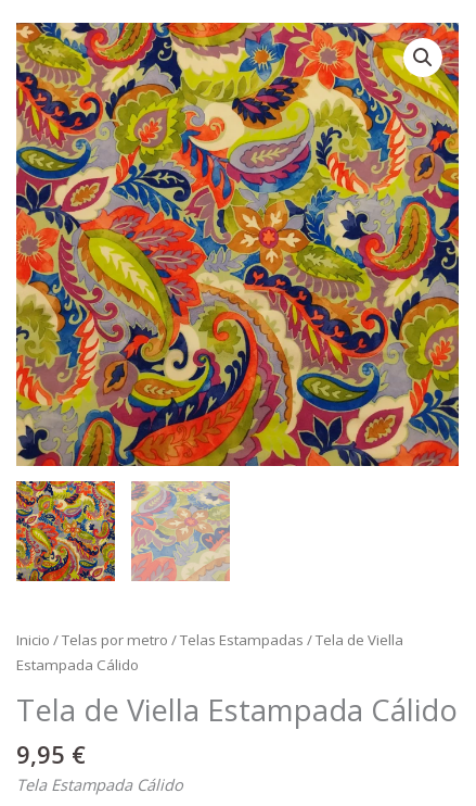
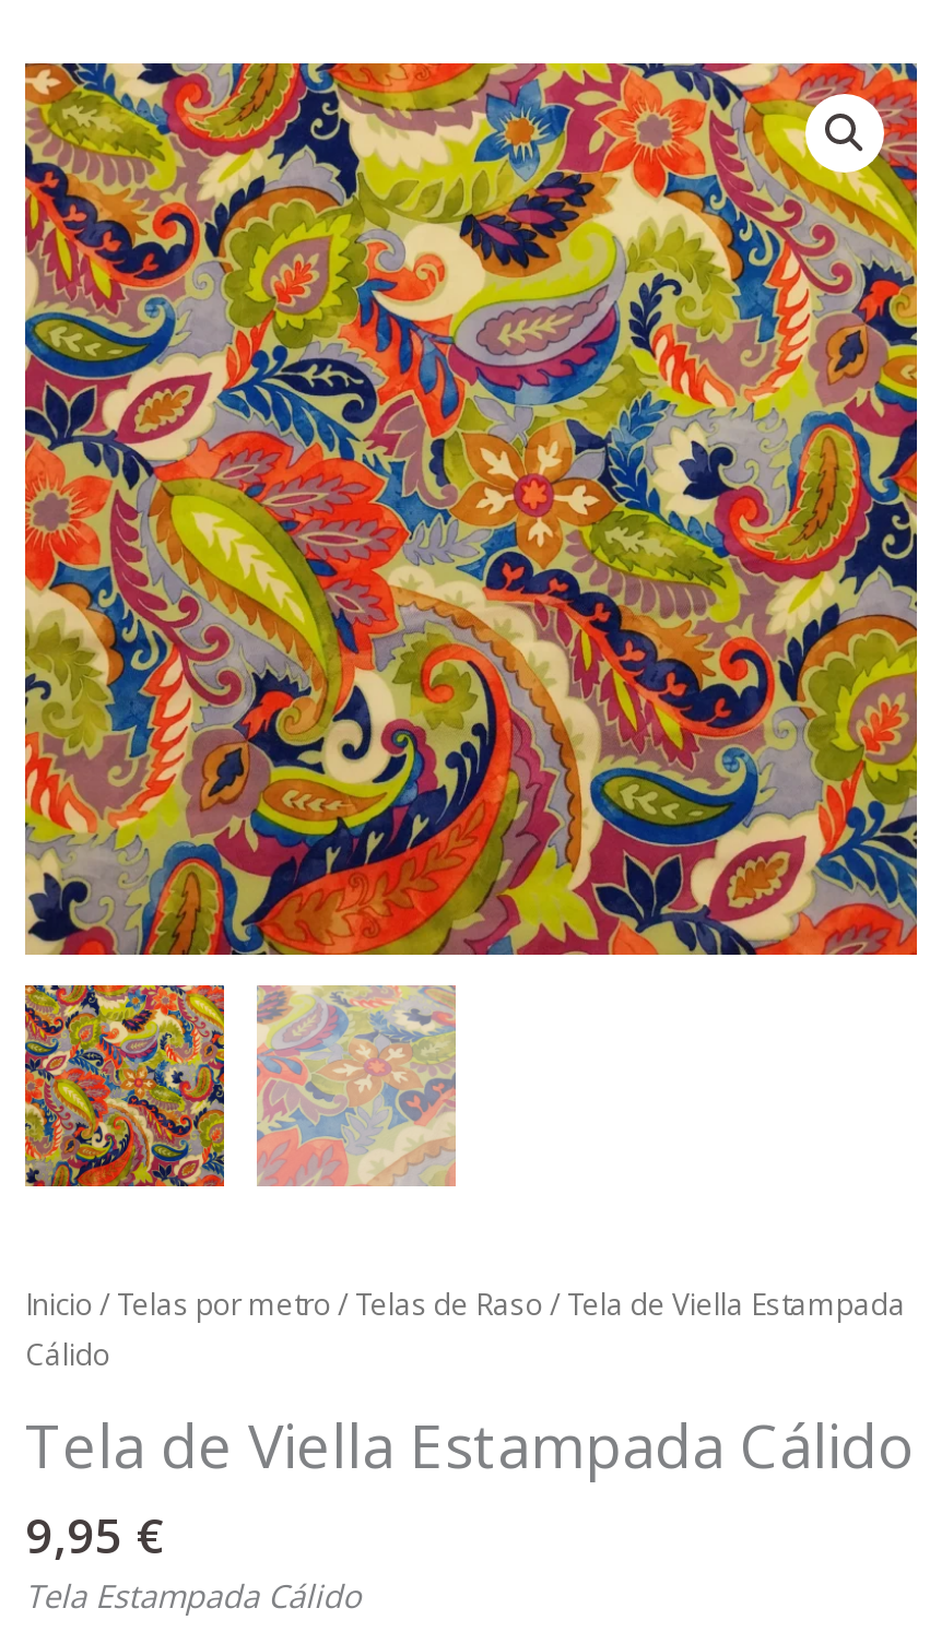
[16,630,403,675] Inicio / Telas por metro / Telas Estampadas / Tela de Viella | Estampada Cálido -> [25,1285,906,1375] Inicio / Telas por metro / Telas de Raso / Tela de Viella Estampada | Cálido

